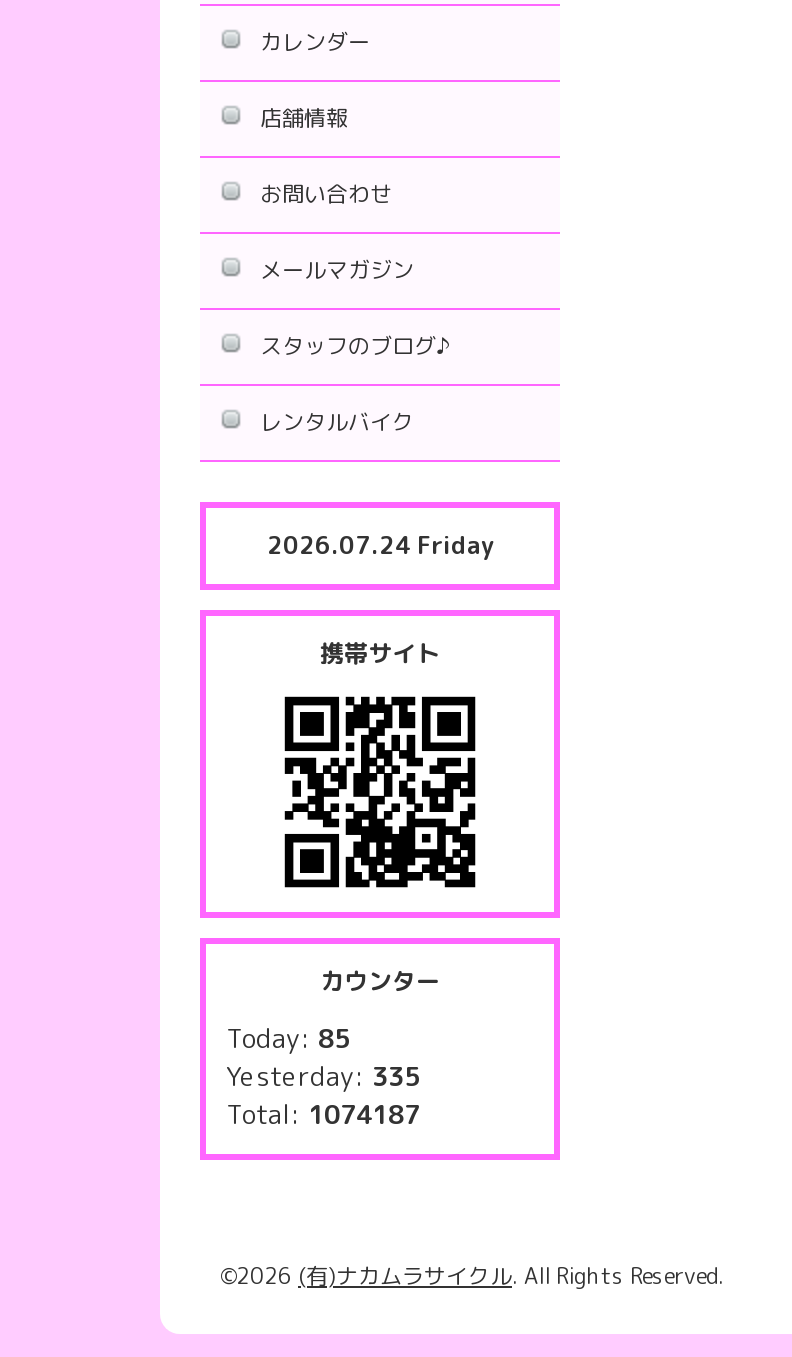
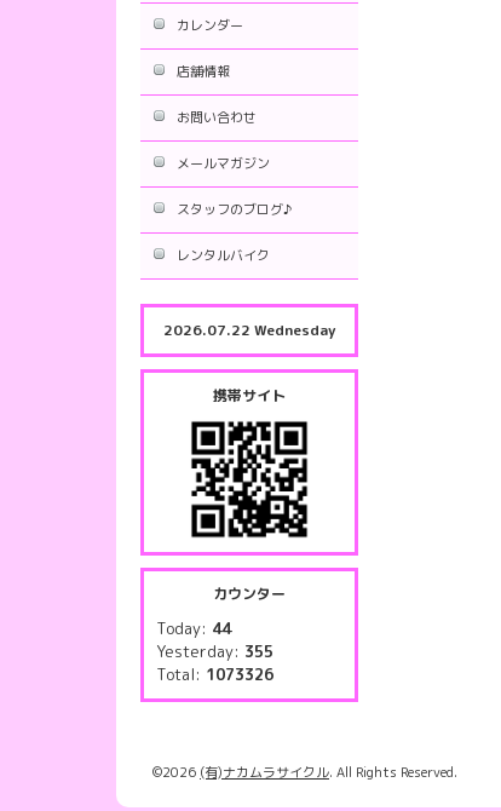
[267,528,493,562] 2026.07.24 Friday -> [163,320,335,340] 2026.07.22 Wednesday
[226,1020,350,1056] Today: 85 -> [156,617,231,639] Today: 44
[226,1058,420,1094] Yesterday: 335 -> [156,640,273,662] Yesterday: 355
[226,1096,420,1132] Total: 1074187 -> [156,663,273,685] Total: 1073326

